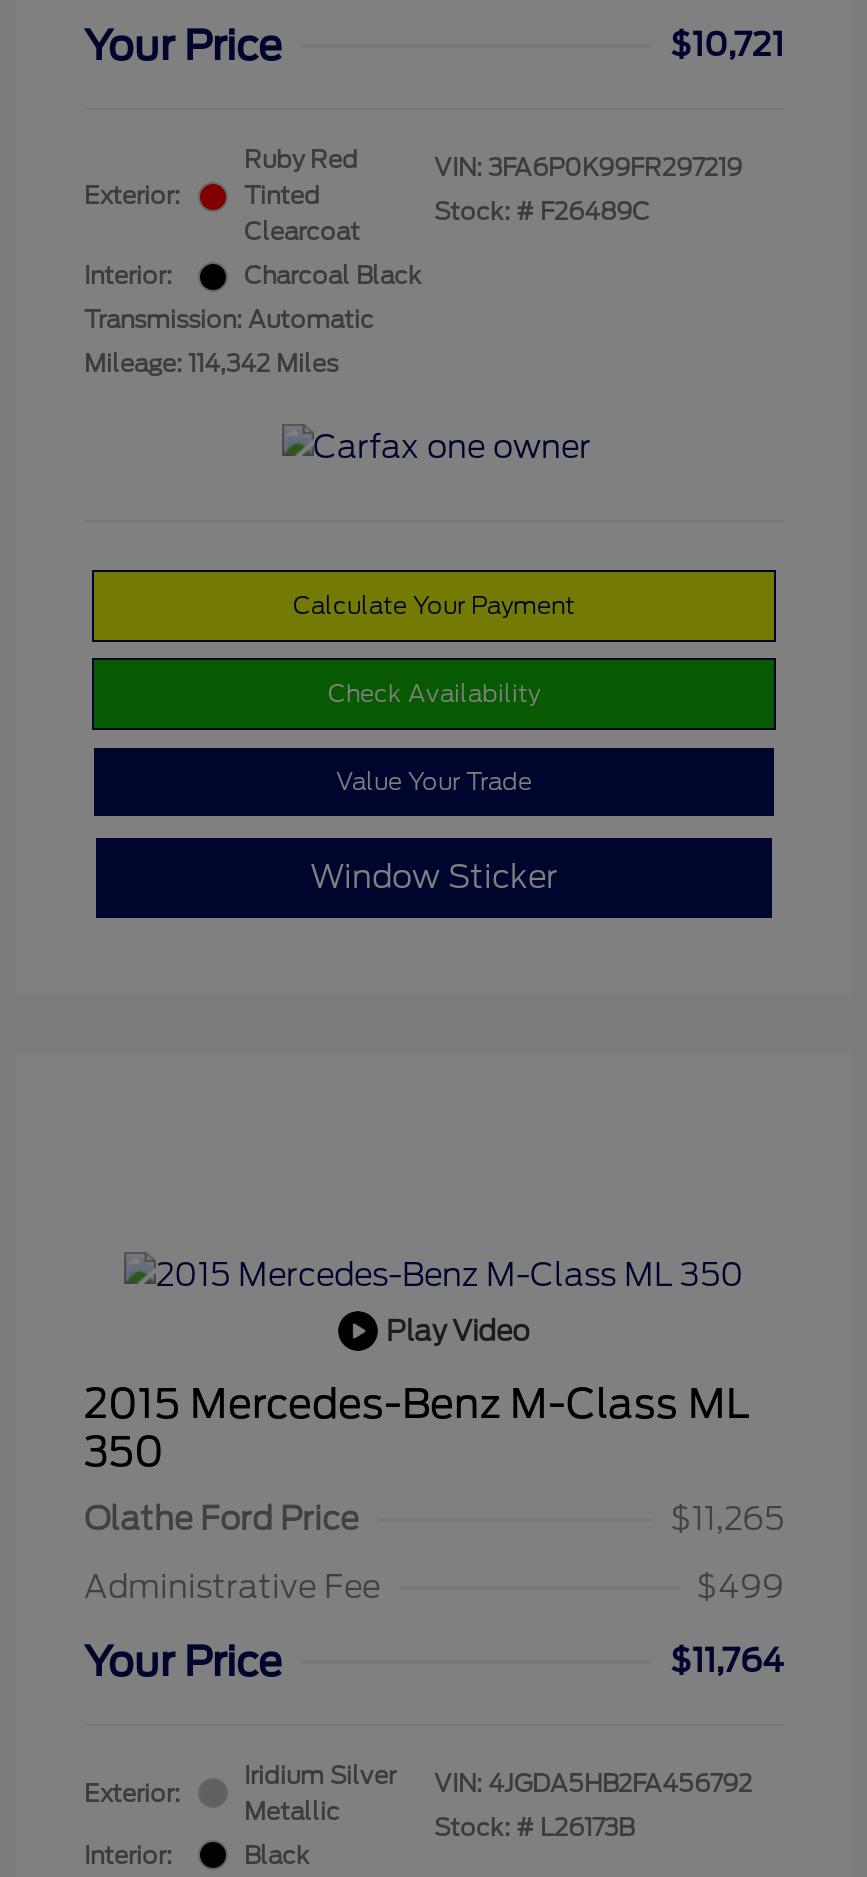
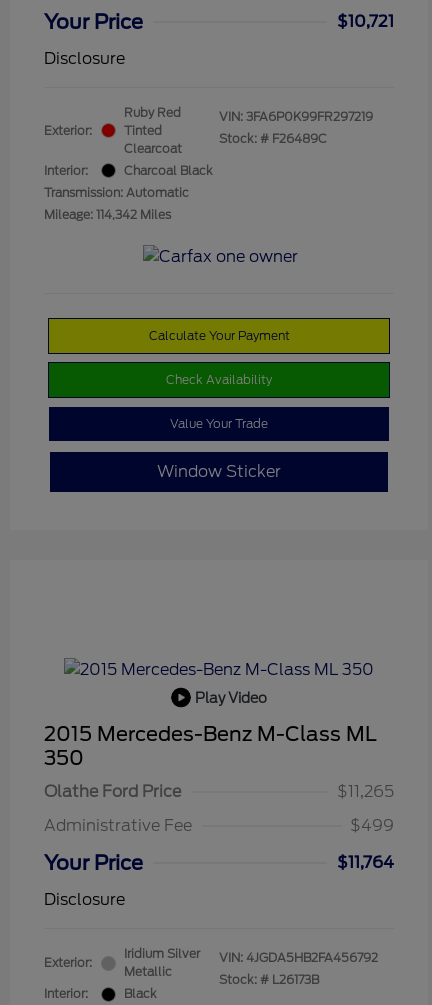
none -> [44,49,125,68] Disclosure
none -> [44,890,125,909] Disclosure

